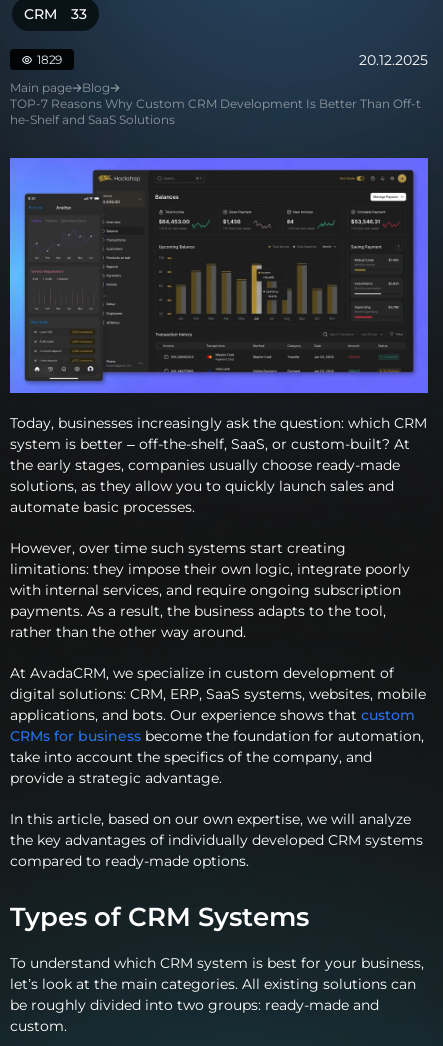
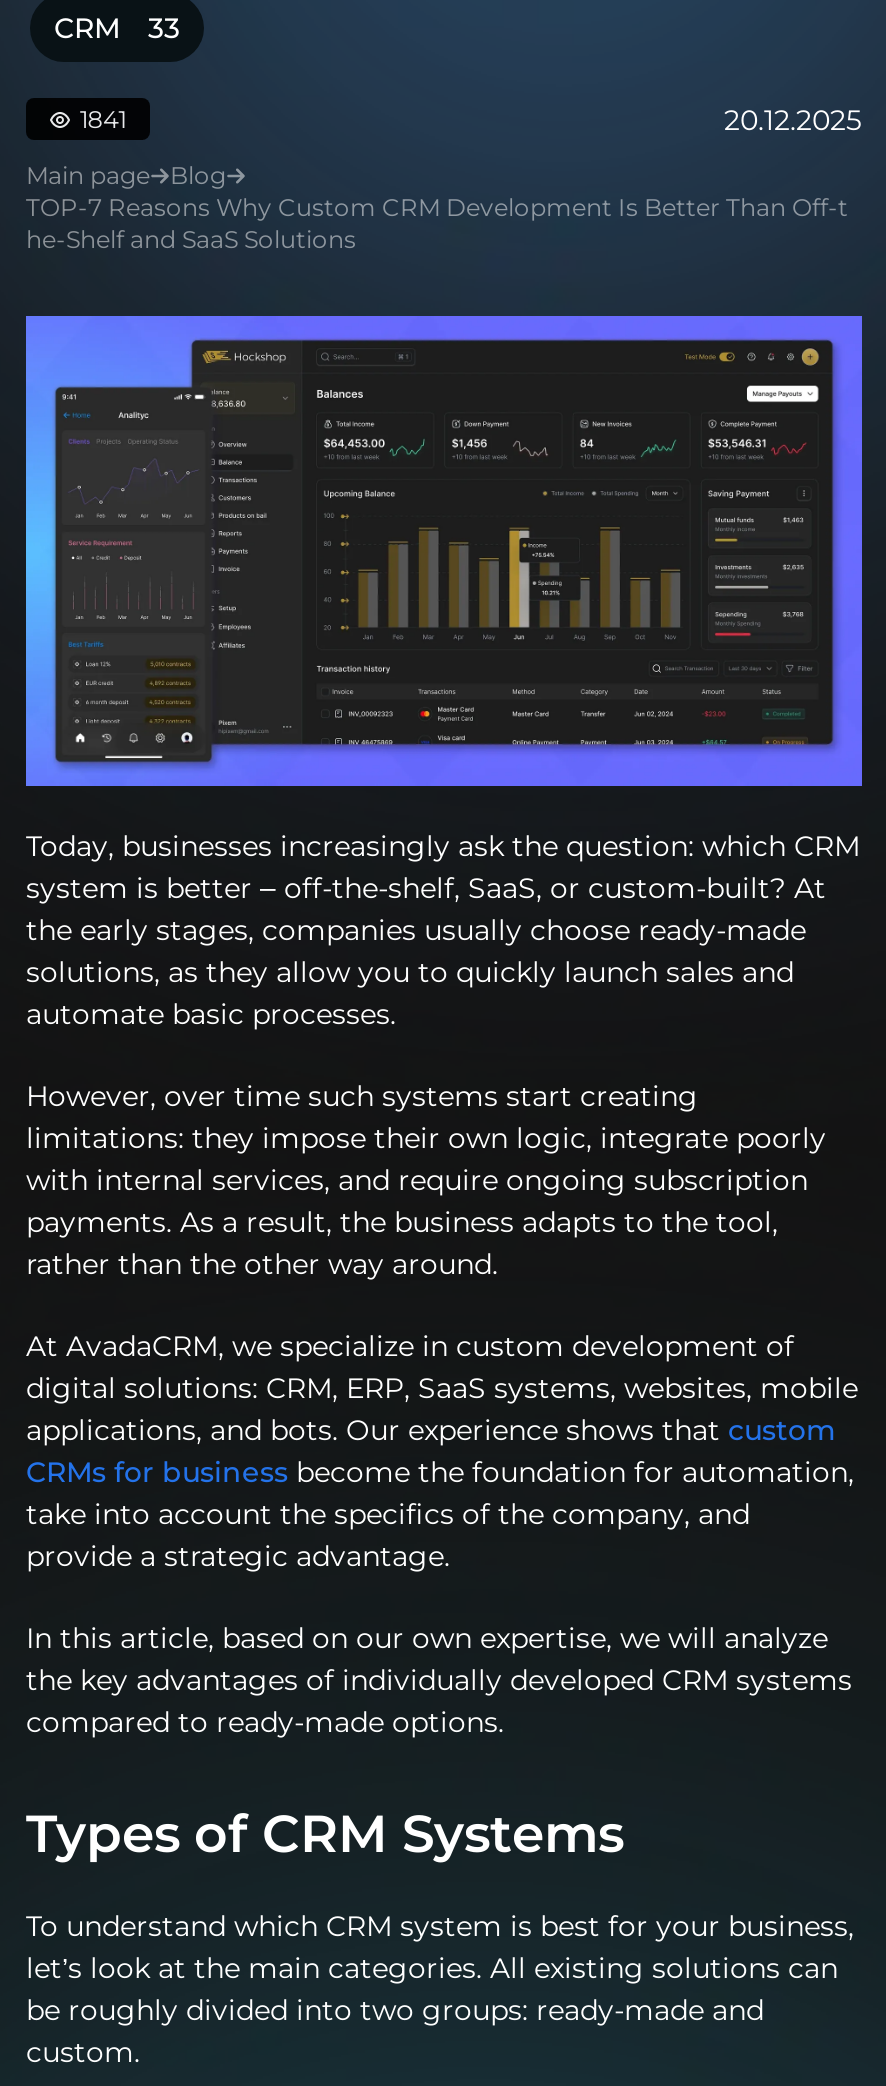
[37,52,62,67] 1829 -> [80,104,126,134] 1841

